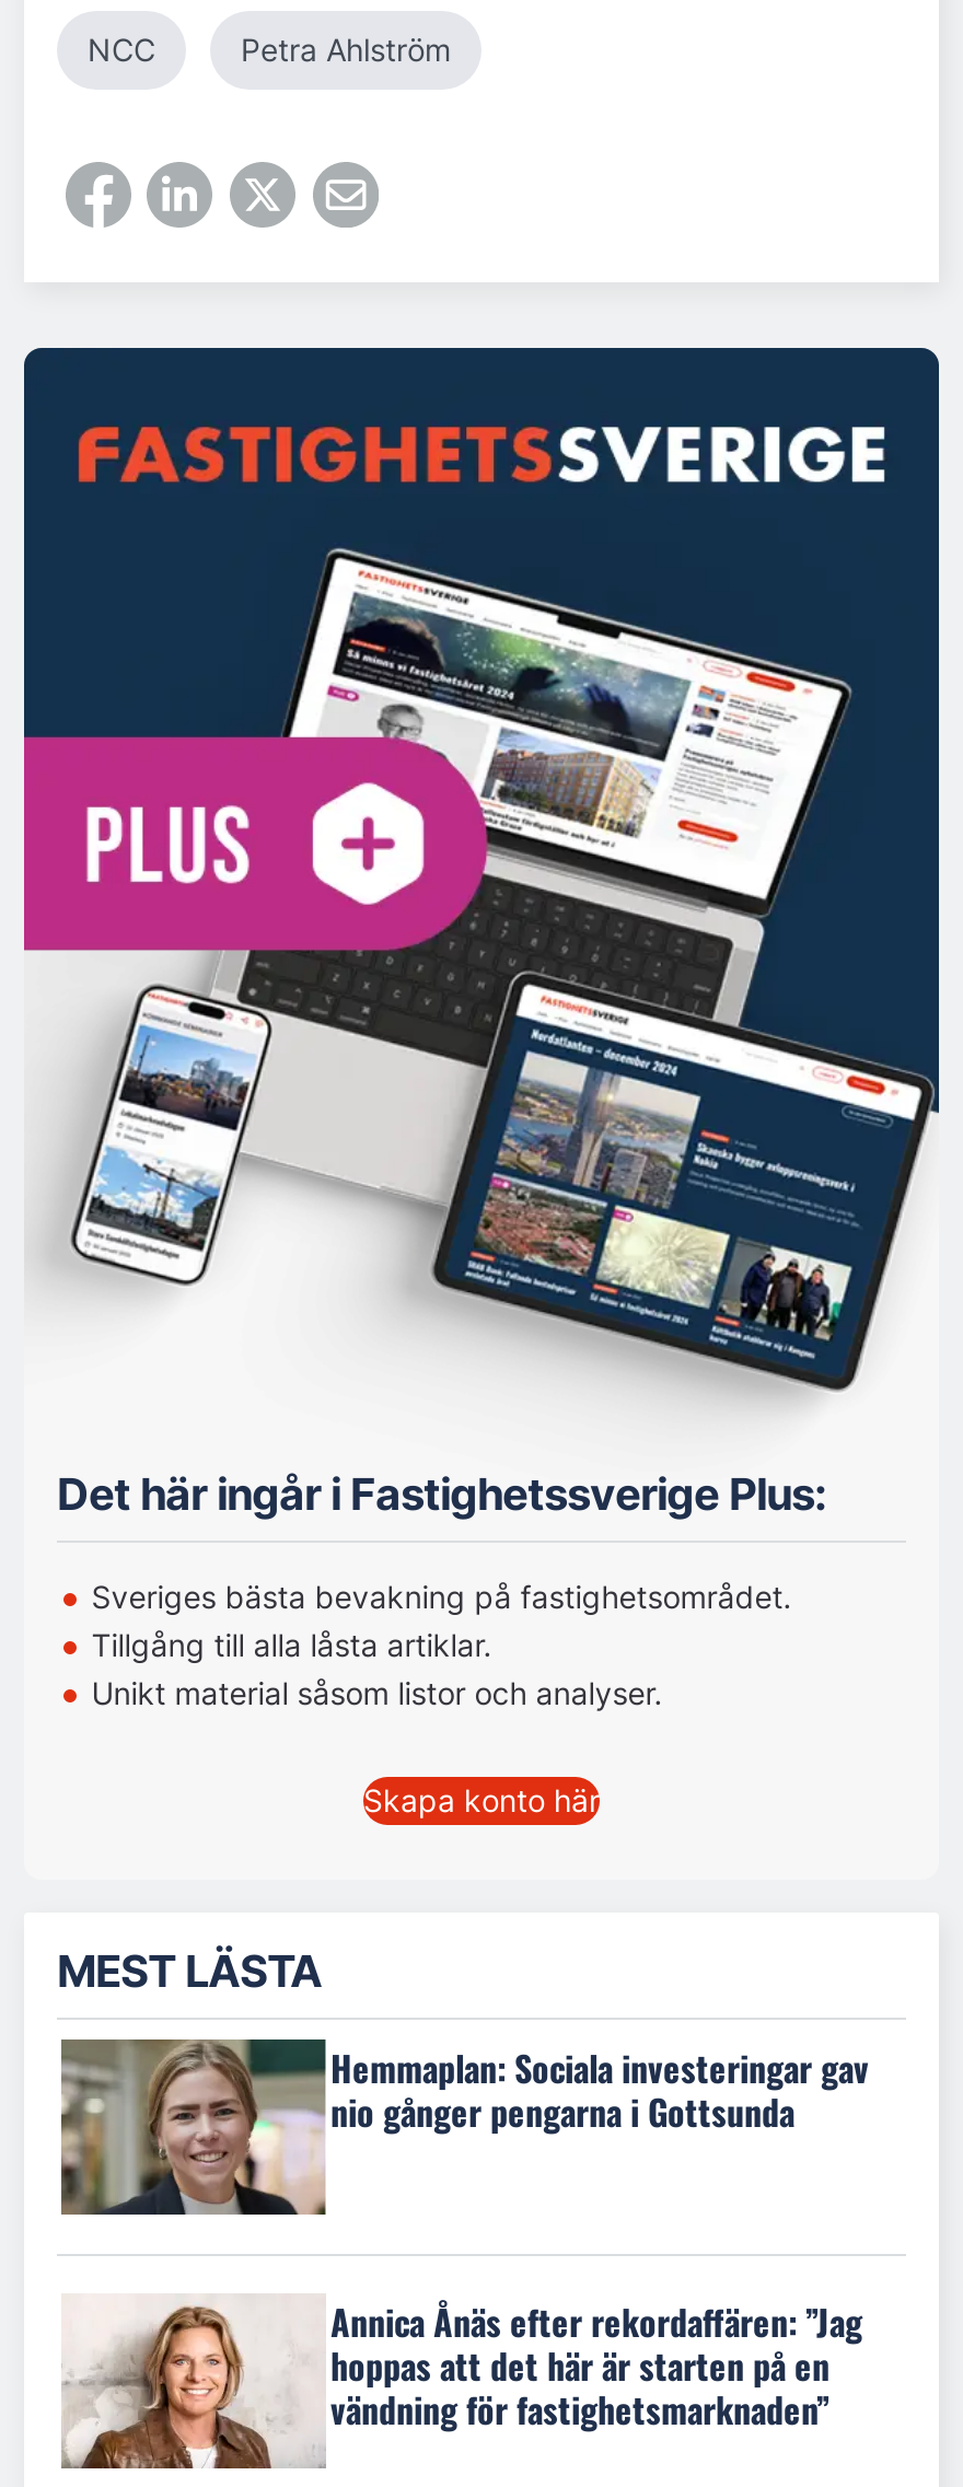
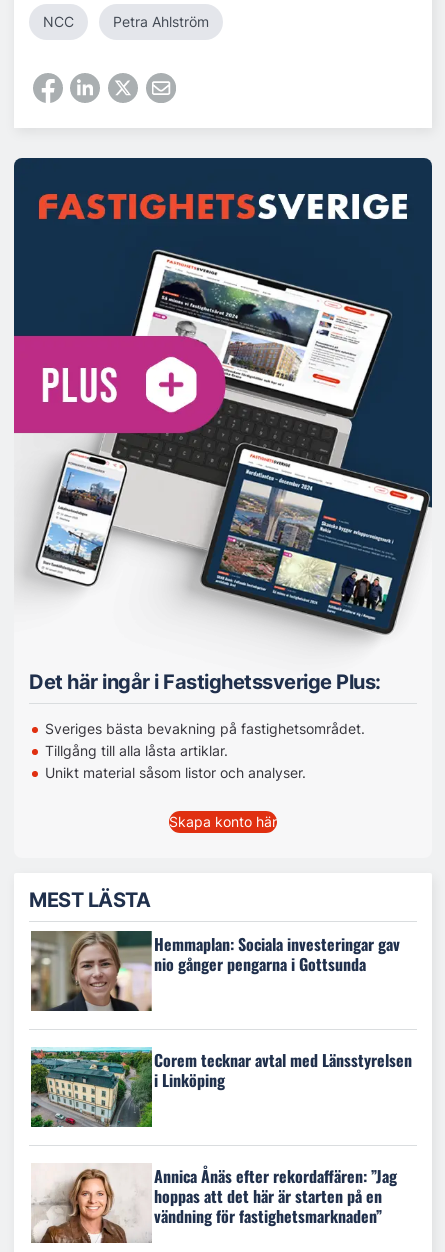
none -> [30,1047,412,1127] [image] | Corem tecknar avtal med Länsstyrelsen | i Linköping

